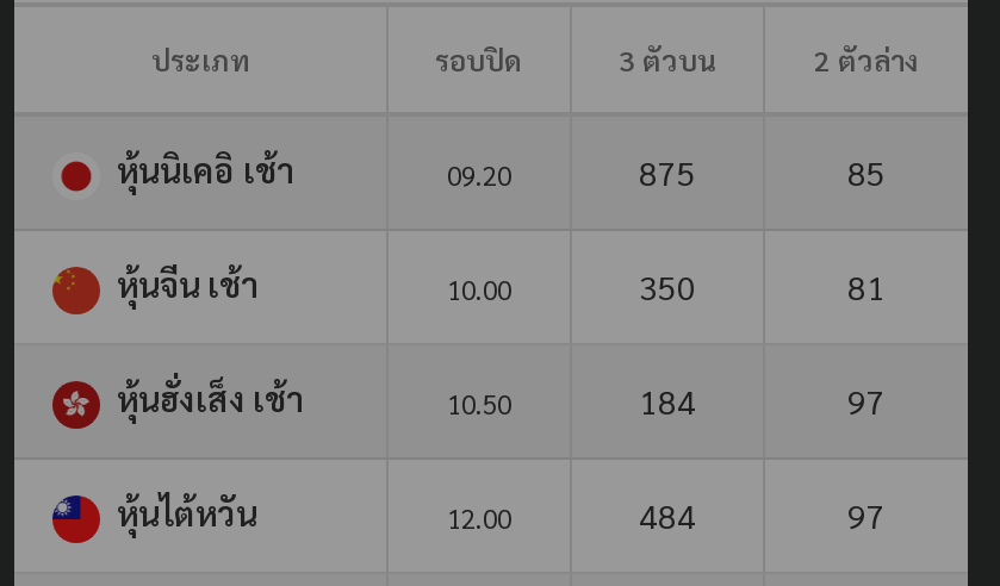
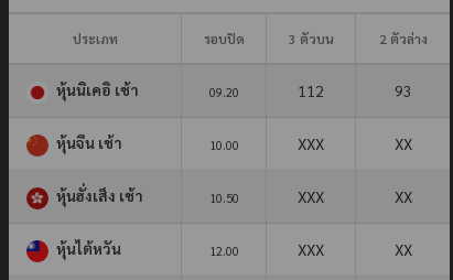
[639,150,696,192] 875 -> [298,80,324,100] 112
[847,150,886,192] 85 -> [394,80,412,100] 93
[639,264,886,307] 350 | 81 -> [298,133,412,153] XXX | XX
[639,378,886,421] 184 | 97 -> [298,186,412,206] XXX | XX
[639,493,886,535] 484 | 97 -> [298,239,412,259] XXX | XX

